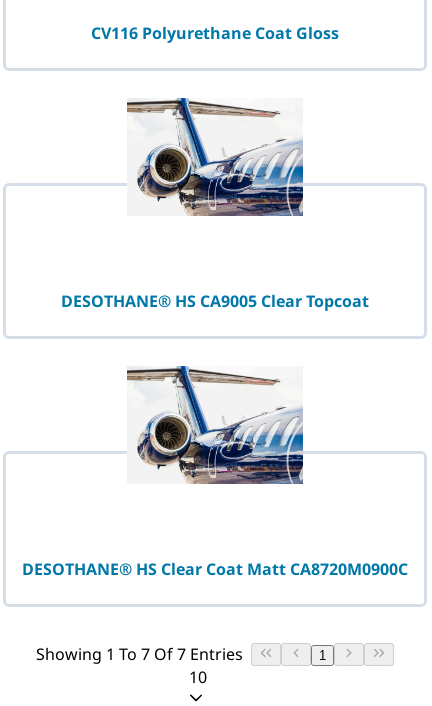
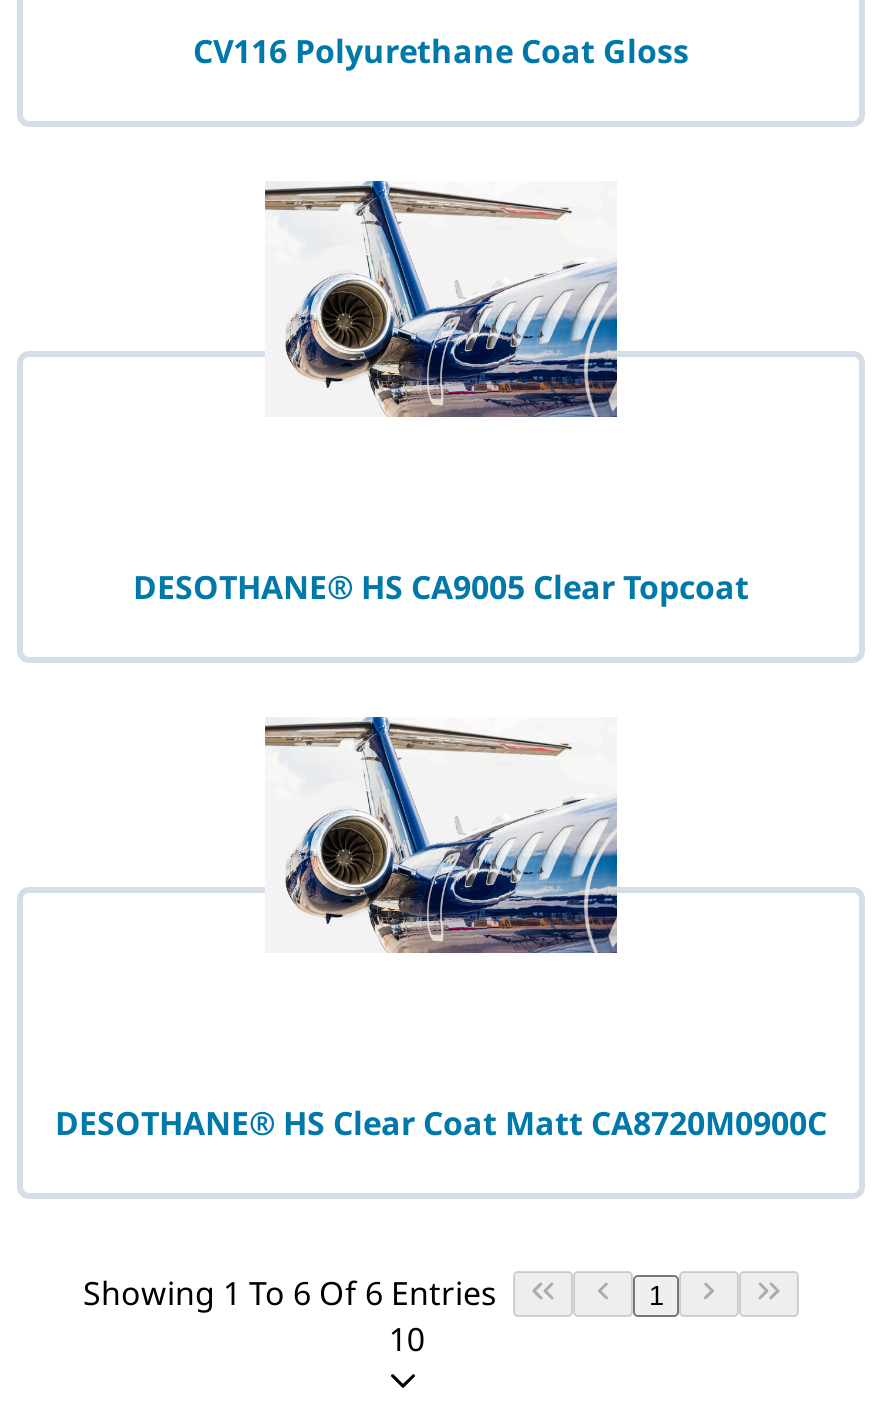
[36,643,243,665] Showing 1 To 7 Of 7 Entries -> [83,1272,497,1316] Showing 1 To 6 Of 6 Entries

